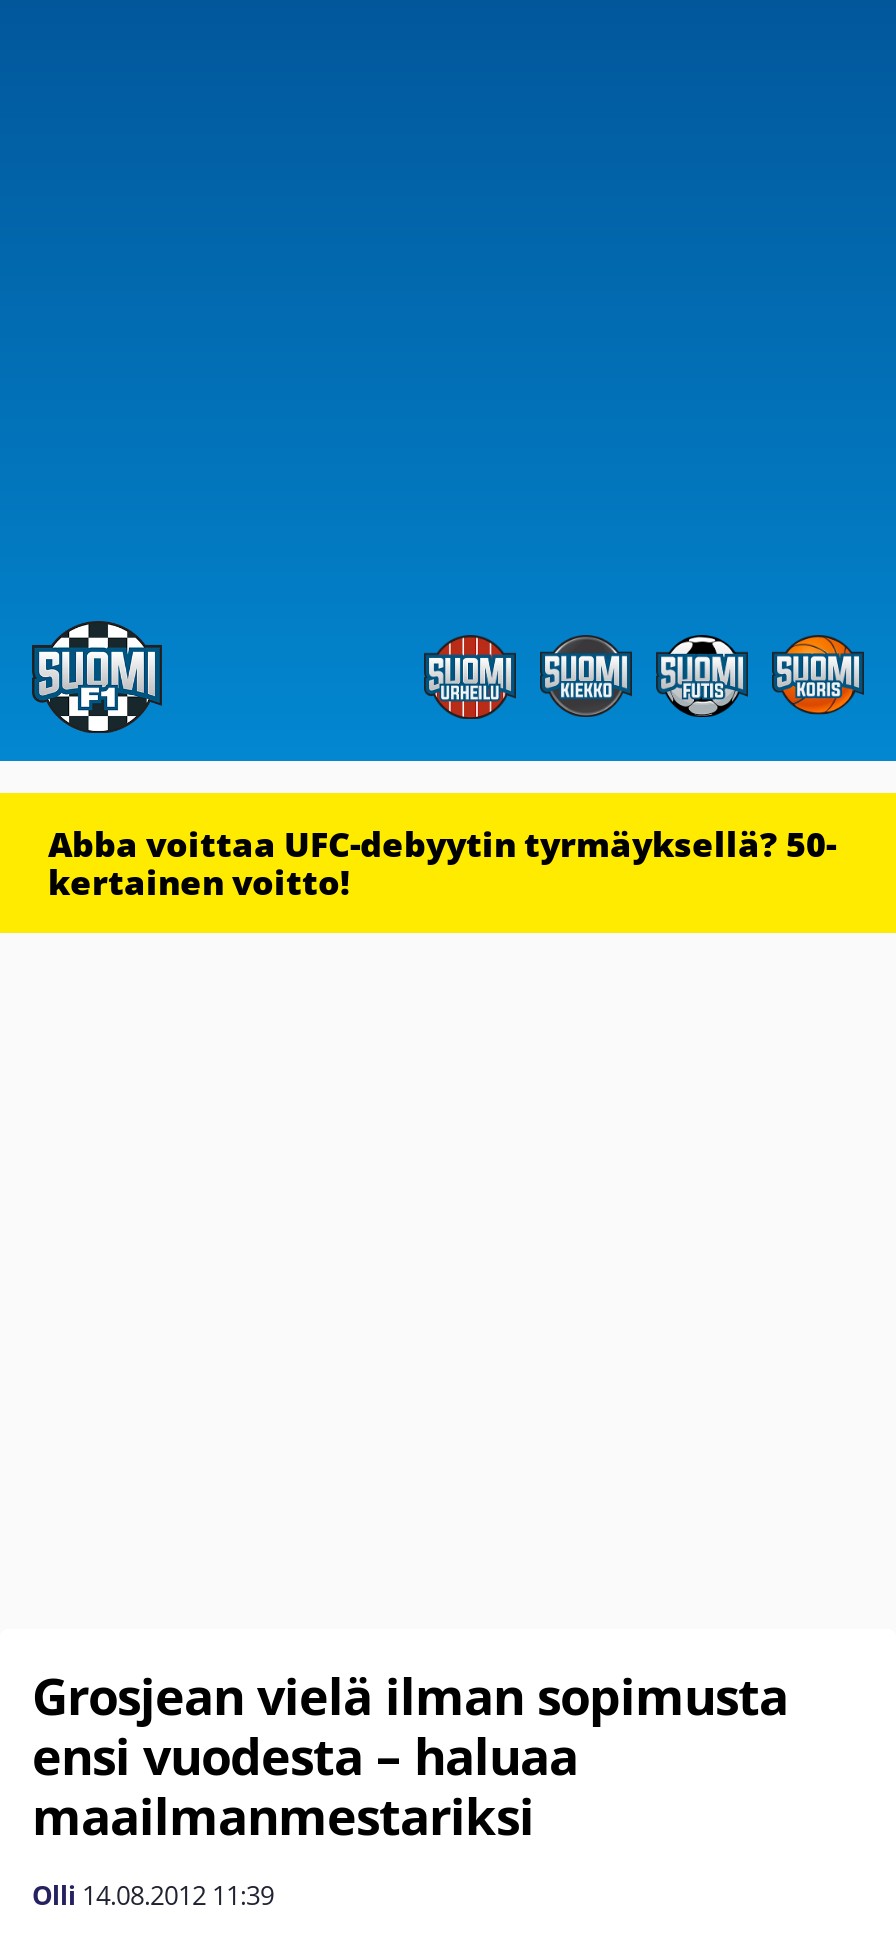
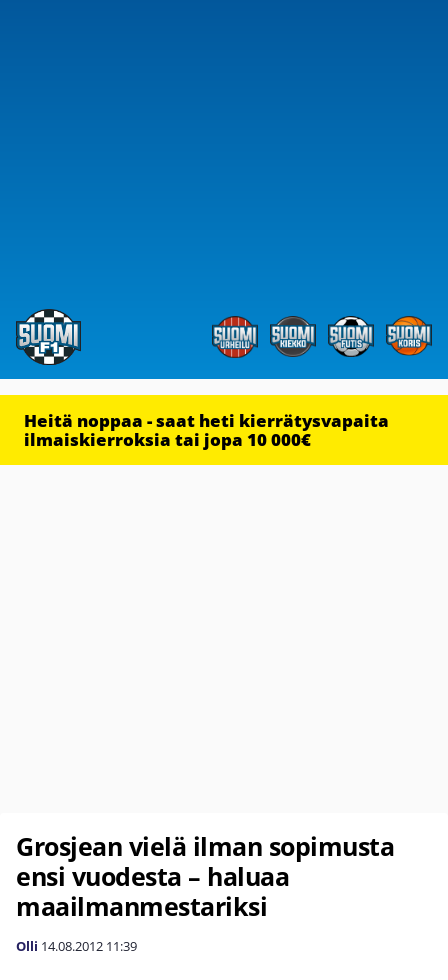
[48,821,836,905] Abba voittaa UFC-debyytin tyrmäyksellä? 50- | kertainen voitto! -> [24,409,389,451] Heitä noppaa - saat heti kierrätysvapaita | ilmaiskierroksia tai jopa 10 000€

